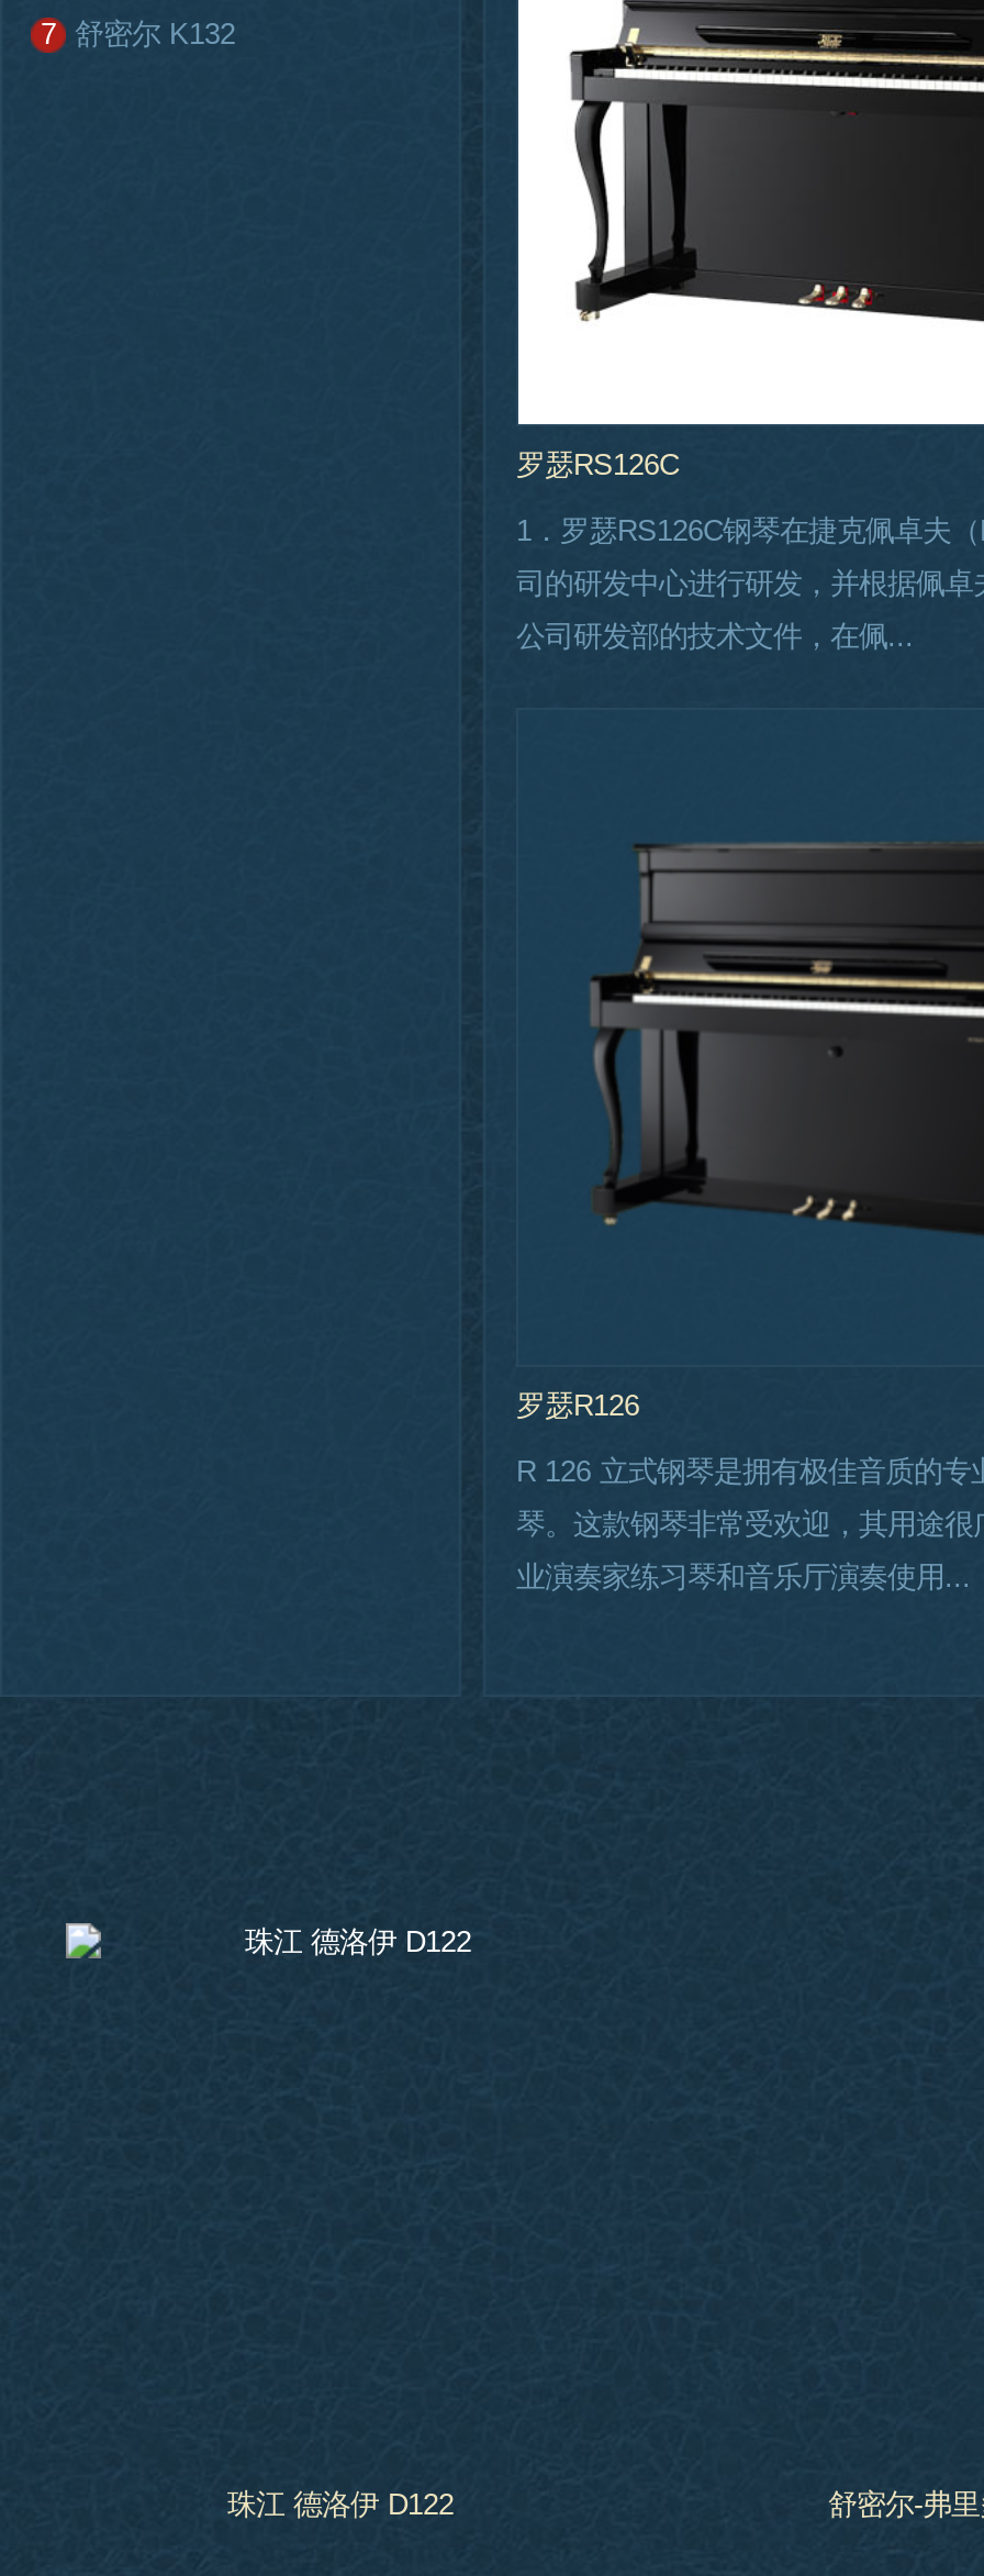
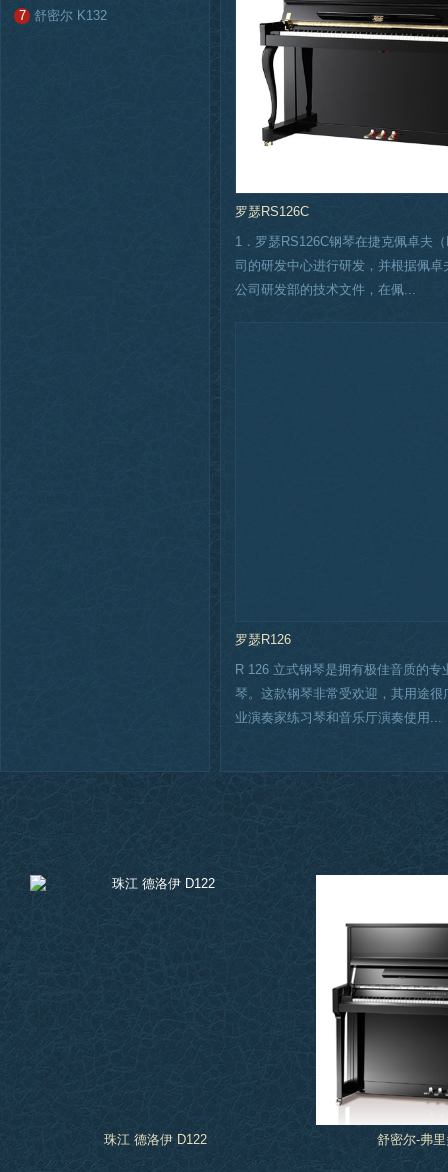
[591,842,977,1235] [image] -> none
none -> [315,874,445,1126] [image]

